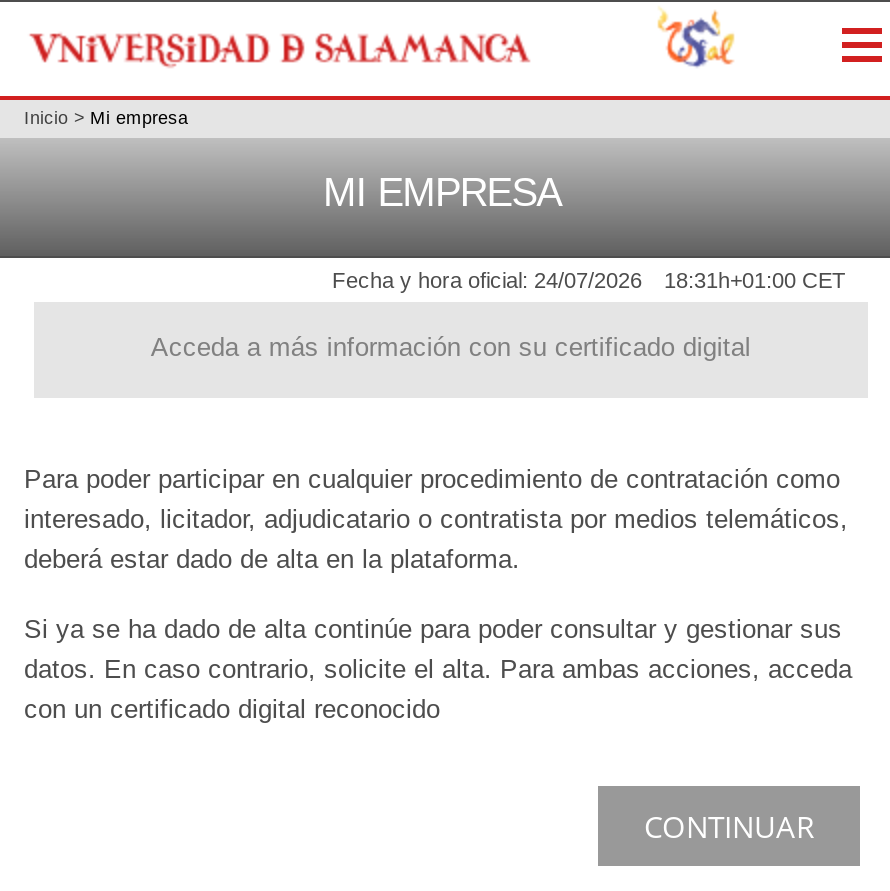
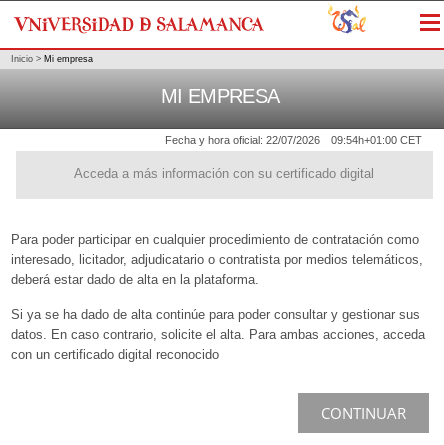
[332,269,642,293] Fecha y hora oficial: 24/07/2026 -> [165,134,320,146] Fecha y hora oficial: 22/07/2026
[664,269,846,293] 18:31h+01:00 CET -> [331,134,422,146] 09:54h+01:00 CET

